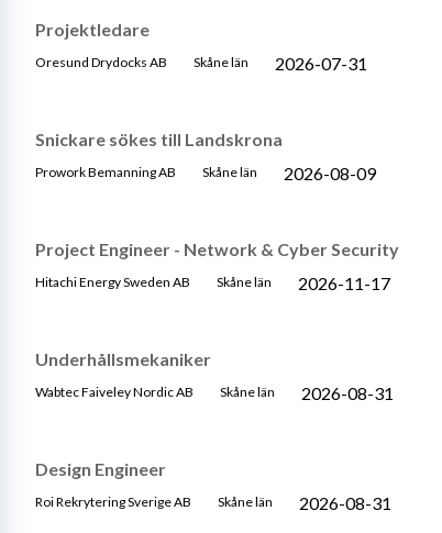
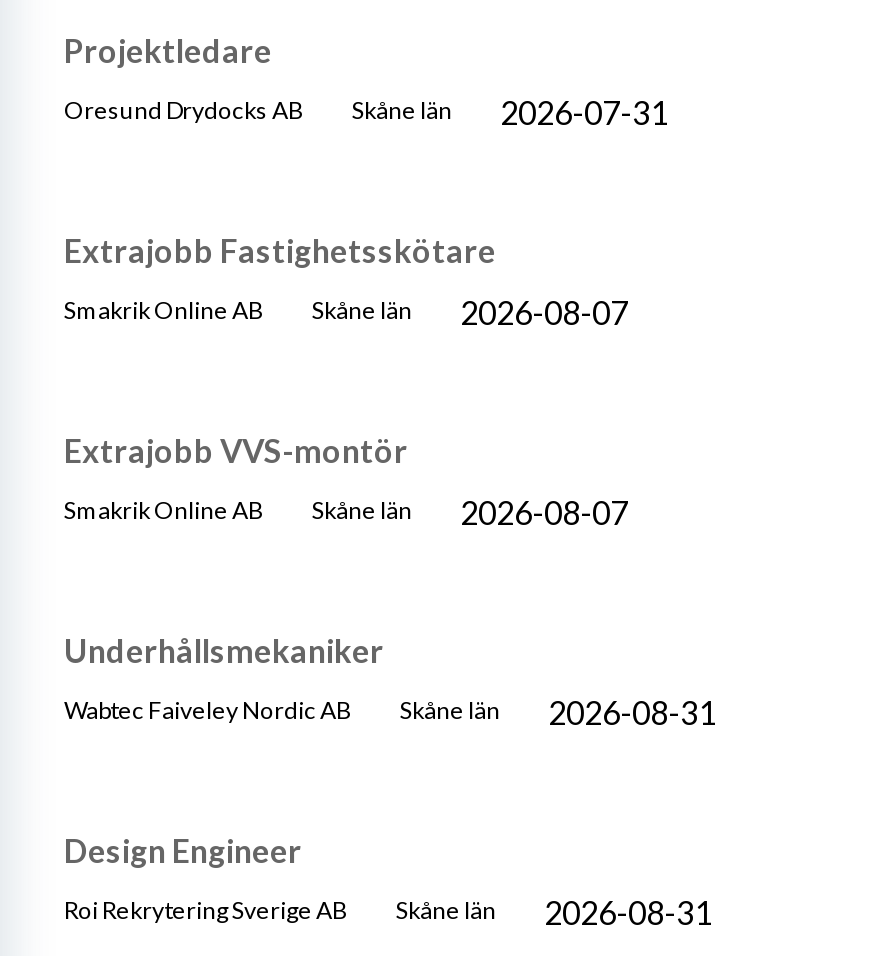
[35,129,283,149] Snickare sökes till Landskrona -> [64,231,496,269] Extrajobb Fastighetsskötare
[35,164,176,180] Prowork Bemanning AB -> [64,295,264,325] Smakrik Online AB
[284,162,376,183] 2026-08-09 -> [460,292,628,330] 2026-08-07
[35,238,399,259] Project Engineer - Network & Cyber Security -> [64,431,408,469] Extrajobb VVS-montör
[35,274,190,290] Hitachi Energy Sweden AB -> [64,495,264,525] Smakrik Online AB
[298,272,390,293] 2026-11-17 -> [460,492,628,530] 2026-08-07

